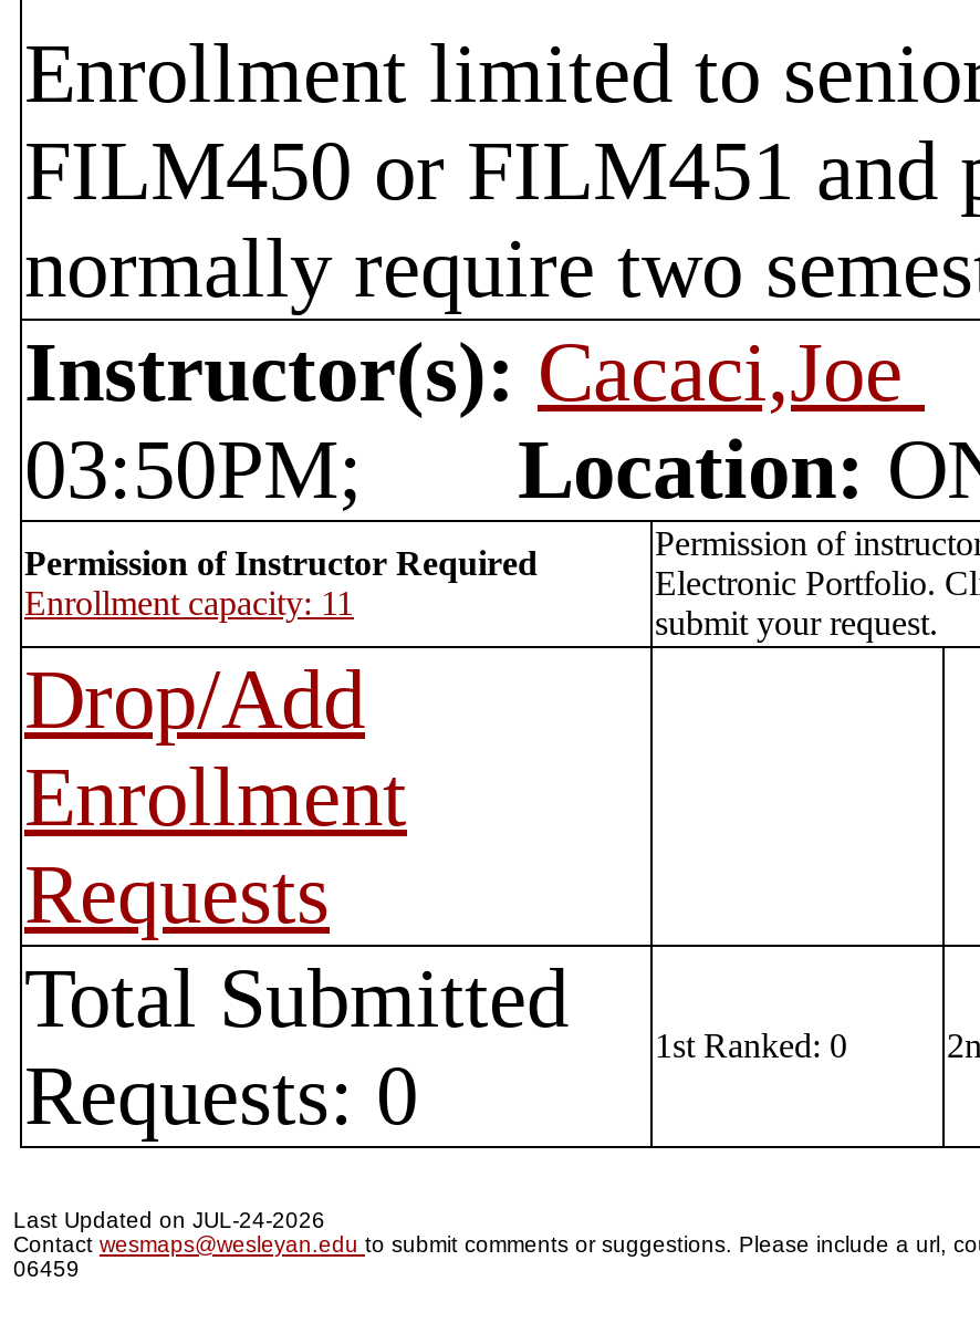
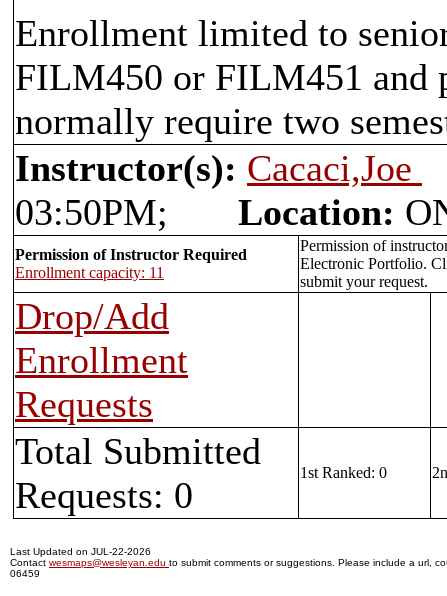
[13,1208,325,1232] Last Updated on JUL-24-2026 -> [10,546,151,557] Last Updated on JUL-22-2026

